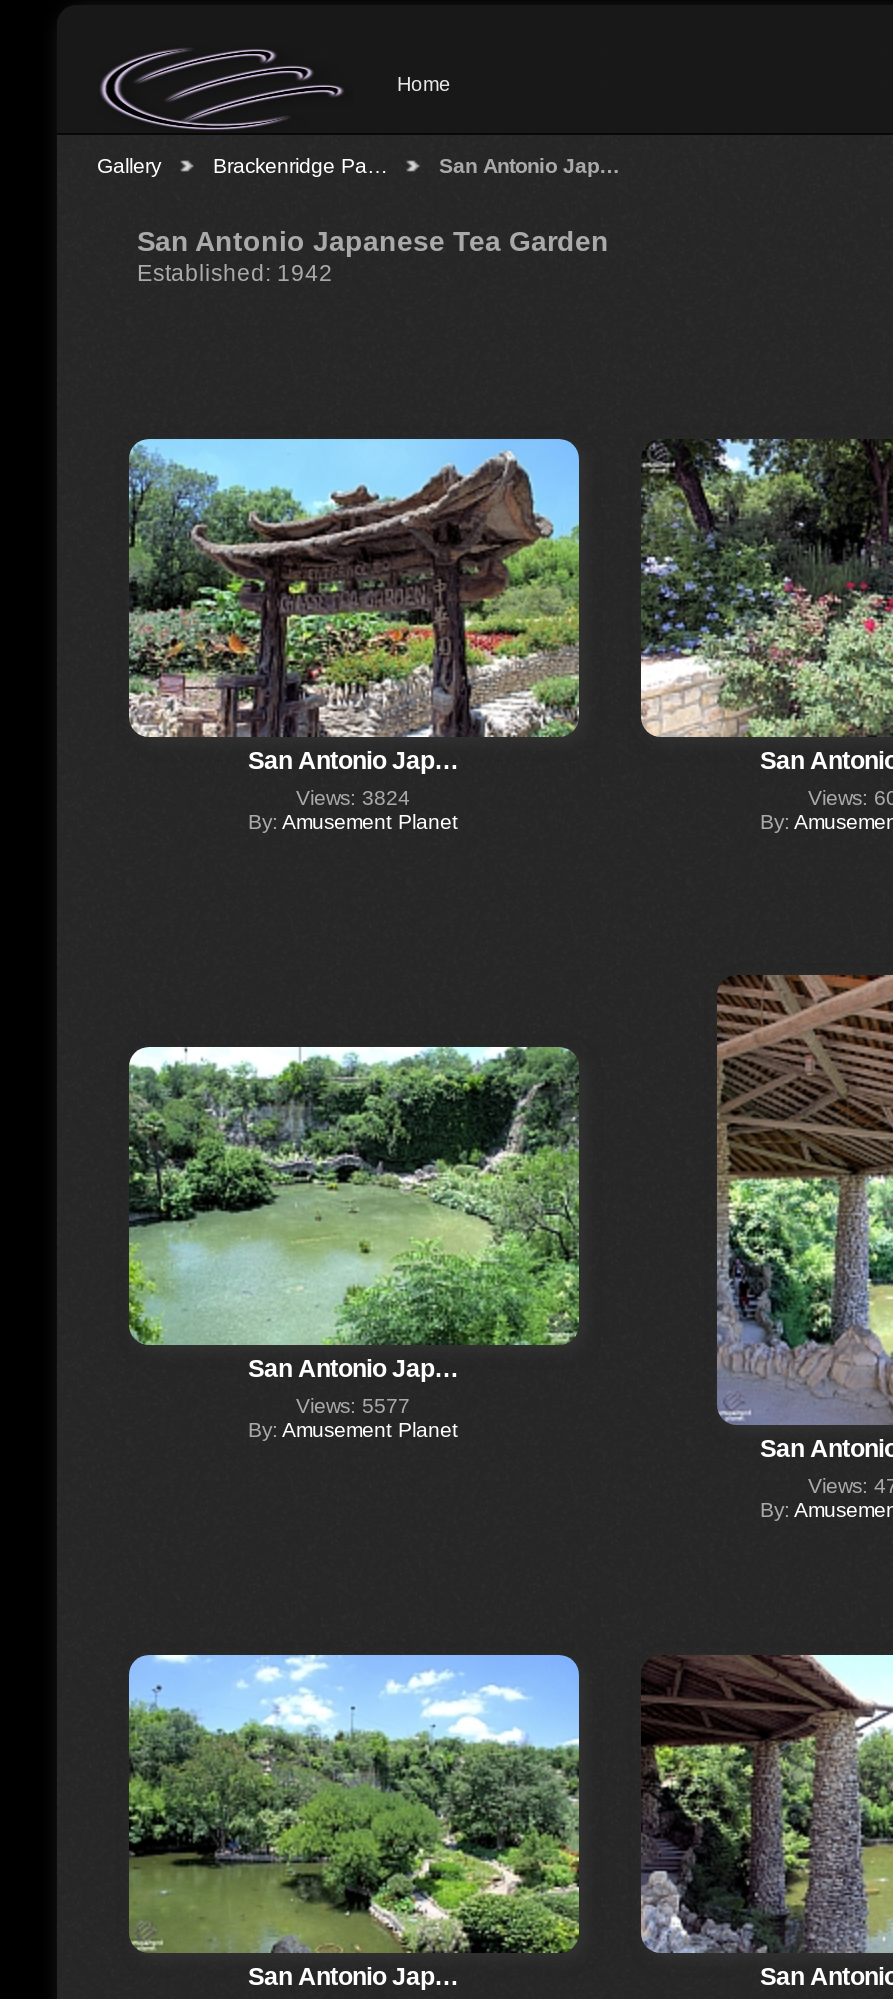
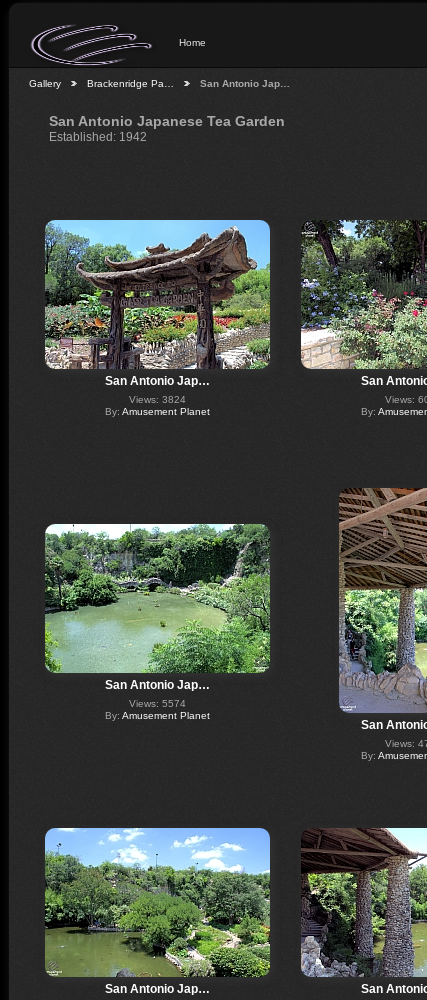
[296,1396,410,1418] Views: 5577 -> [128,698,185,709] Views: 5574

